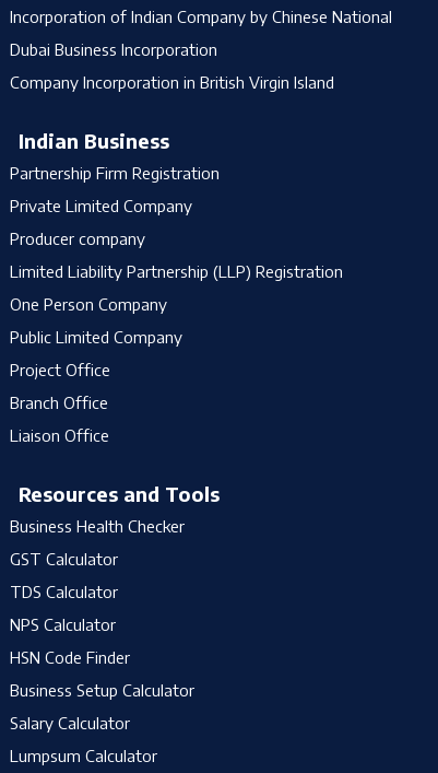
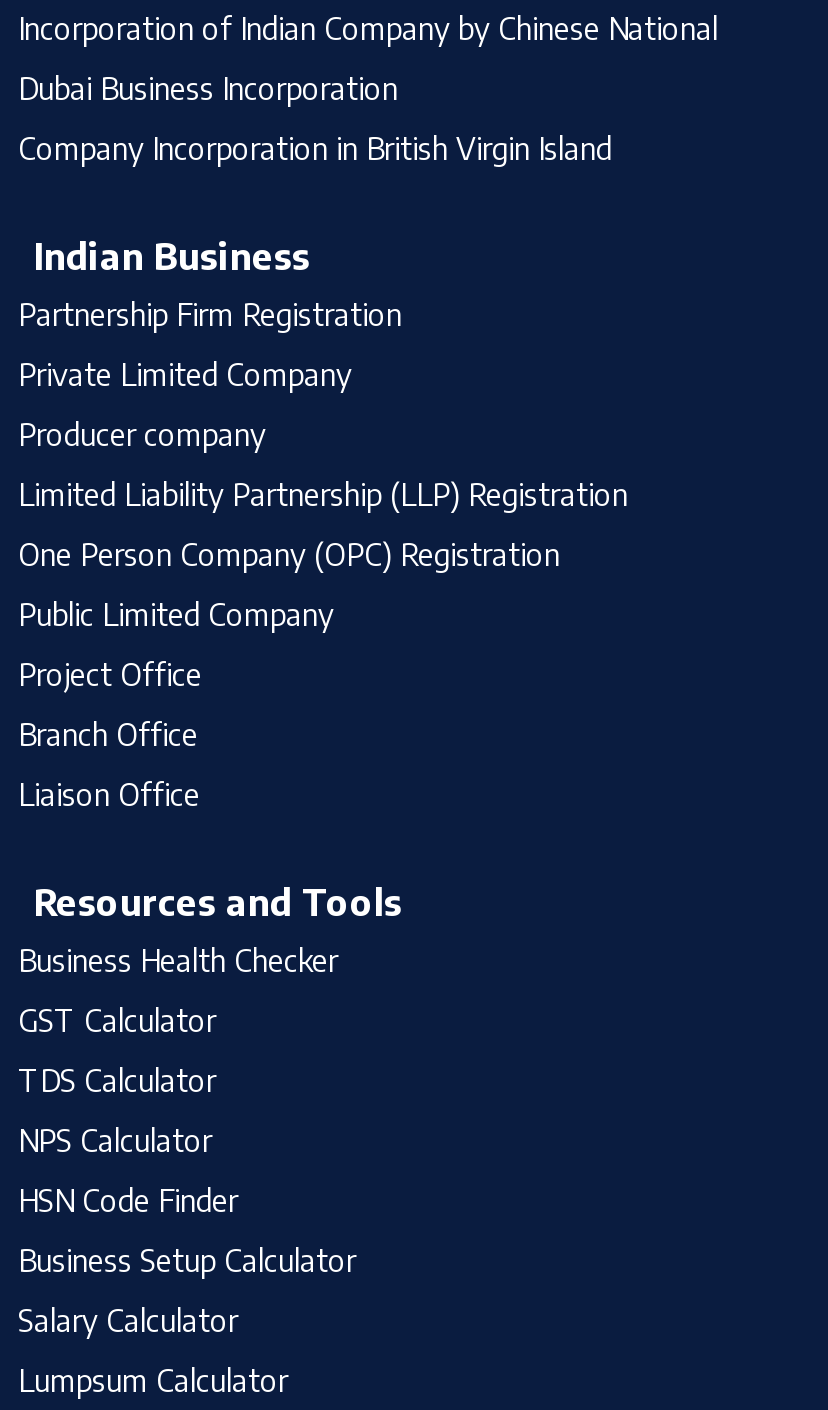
[10,294,167,314] One Person Company -> [18,536,560,572] One Person Company (OPC) Registration

